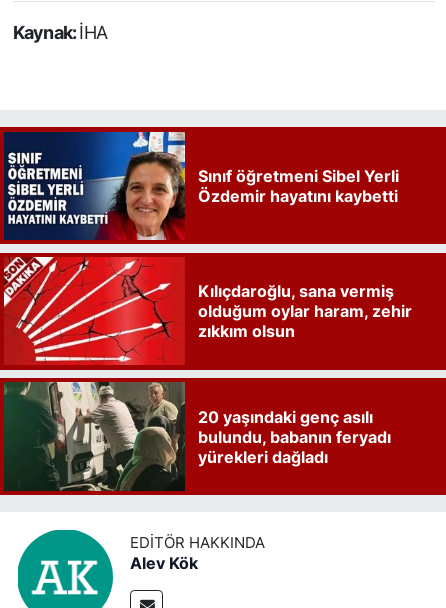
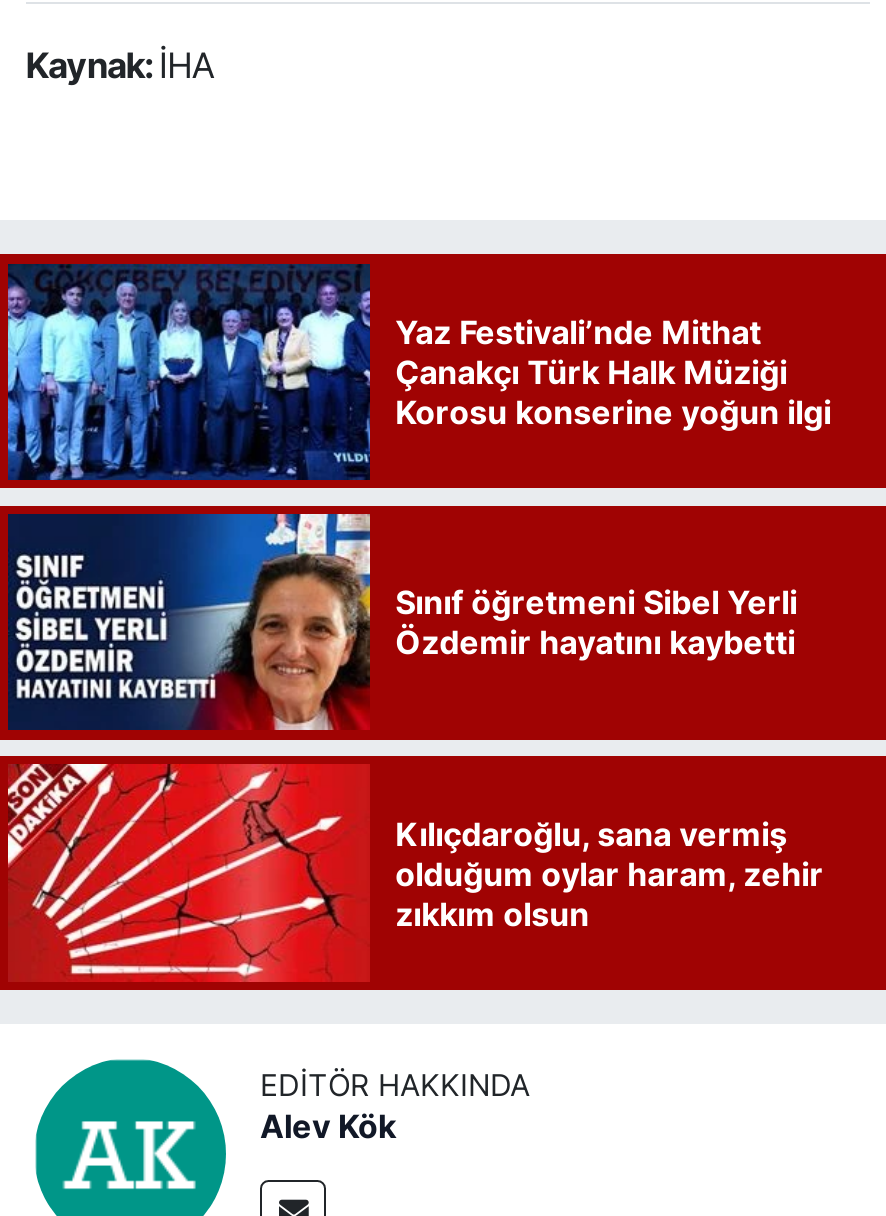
none -> [6,262,831,482] [image] | Yaz Festivali’nde Mithat | Çanakçı Türk Halk Müziği | Korosu konserine yoğun ilgi
moved [0,130,412,341] -> [0,510,823,933]: [image] | Sınıf öğretmeni Sibel Yerli | Özdemir hayatını kaybetti | Kılıçdaroğlu, sana vermiş | olduğum oylar haram, zehir | zıkkım olsun
[3,381,391,492] [image] | 20 yaşındaki genç asılı | bulundu, babanın feryadı | yürekleri dağladı -> none

